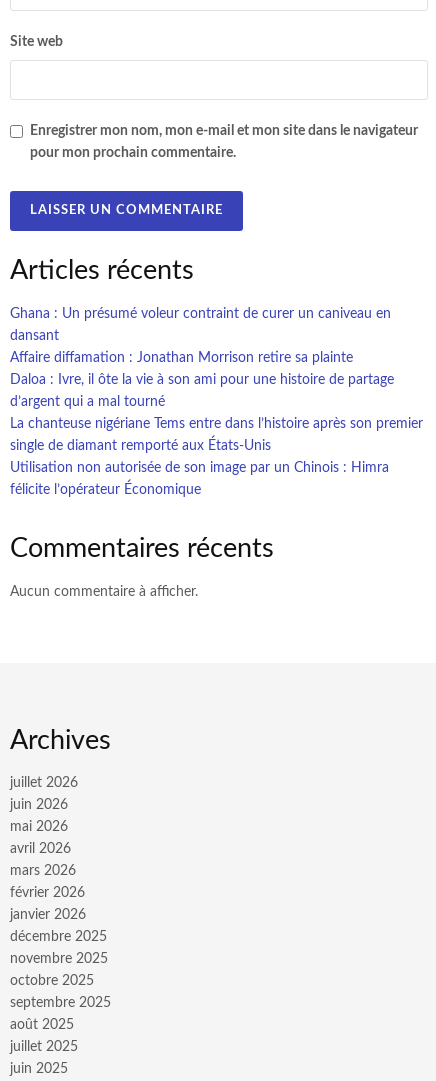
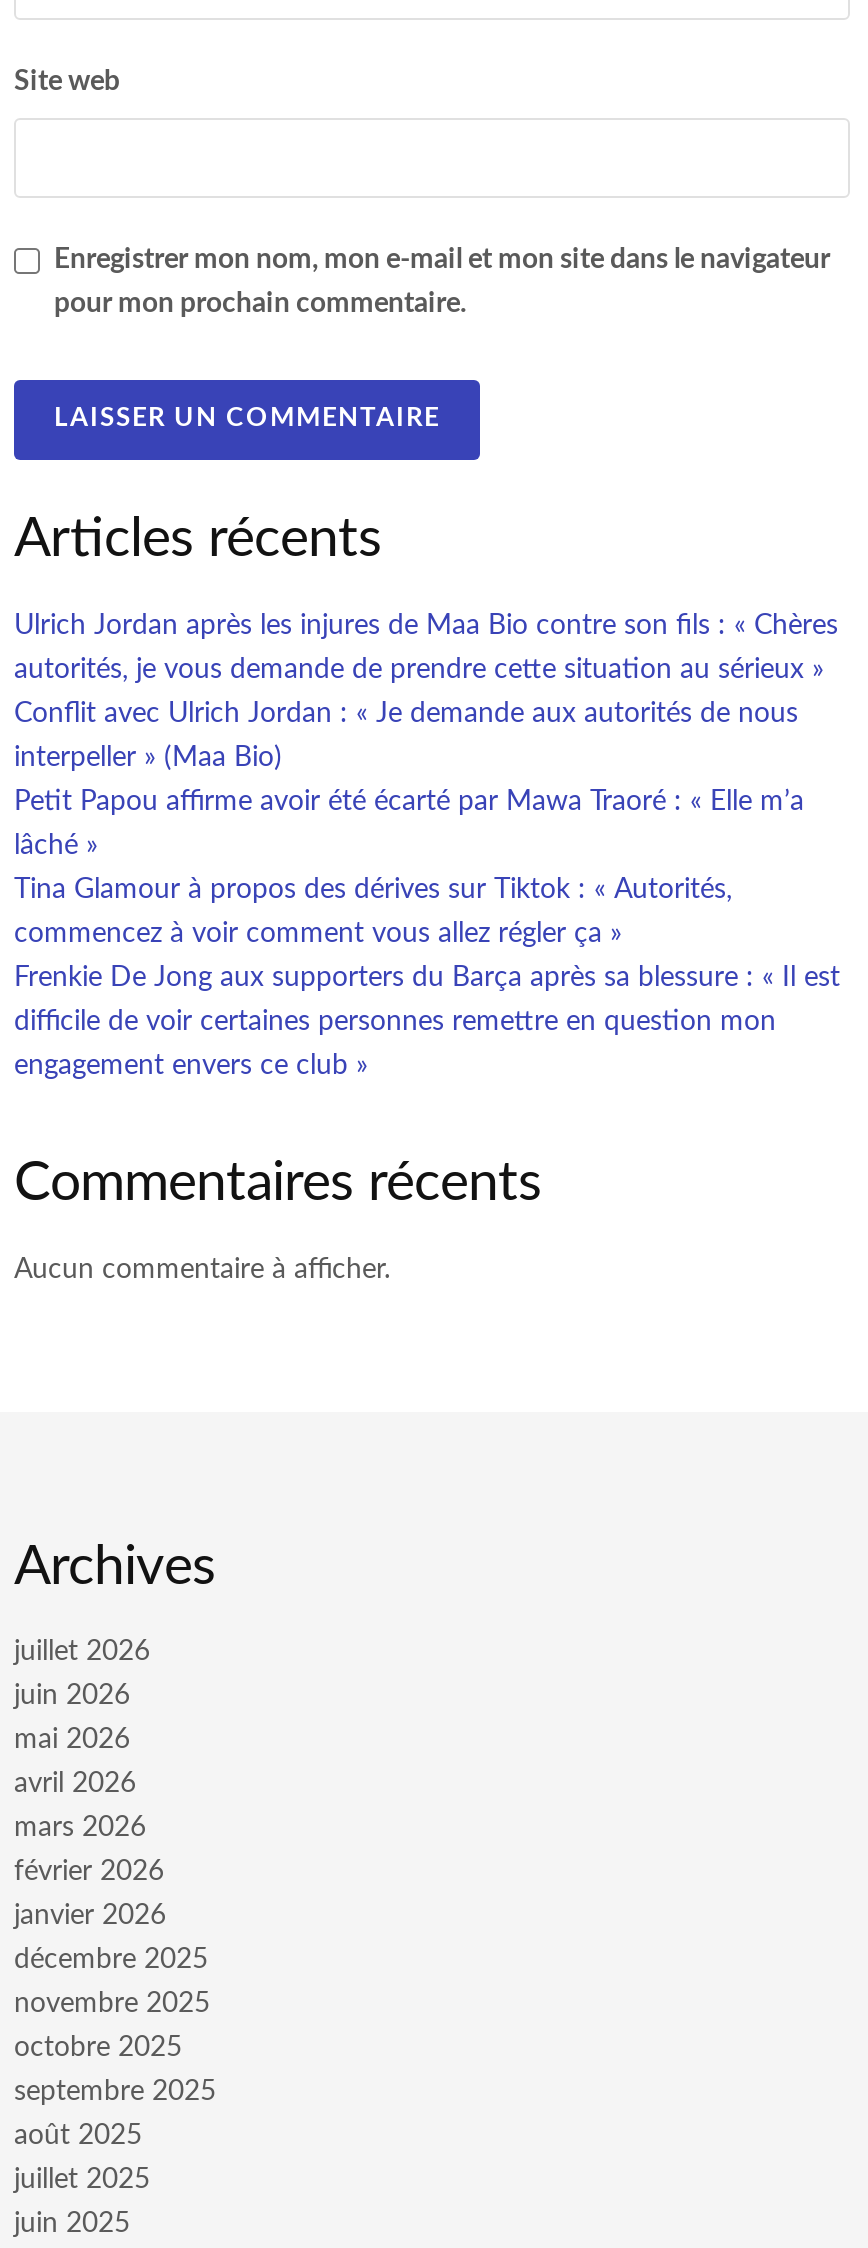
[10,307,423,497] Ghana : Un présumé voleur contraint de curer un caniveau en | dansant | Affaire diffamation : Jonathan Morrison retire sa plainte | Daloa : Ivre, il ôte la vie à son ami pour une histoire de partage | d’argent qui a mal tourné | La chanteuse nigériane Tems entre dans l’histoire après son premier | single de diamant remporté aux États-Unis | Utilisation non autorisée de son image par un Chinois : Himra | félicite l’opérateur Économique -> [14,612,840,1080] Ulrich Jordan après les injures de Maa Bio contre son fils : « Chères | autorités, je vous demande de prendre cette situation au sérieux » | Conflit avec Ulrich Jordan : « Je demande aux autorités de nous | interpeller » (Maa Bio) | Petit Papou affirme avoir été écarté par Mawa Traoré : « Elle m’a | lâché » | Tina Glamour à propos des dérives sur Tiktok : « Autorités, | commencez à voir comment vous allez régler ça » | Frenkie De Jong aux supporters du Barça après sa blessure : « Il est | difficile de voir certaines personnes remettre en question mon | engagement envers ce club »

